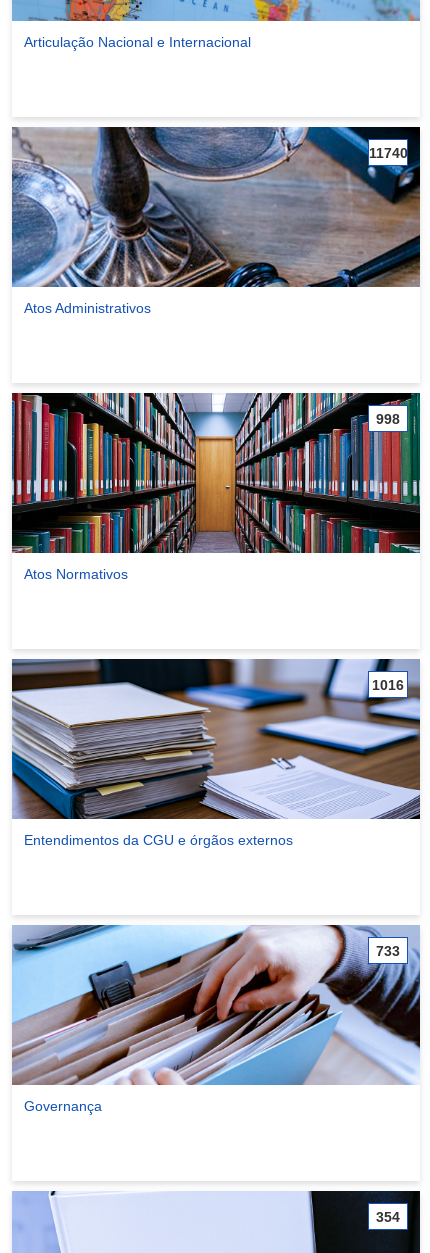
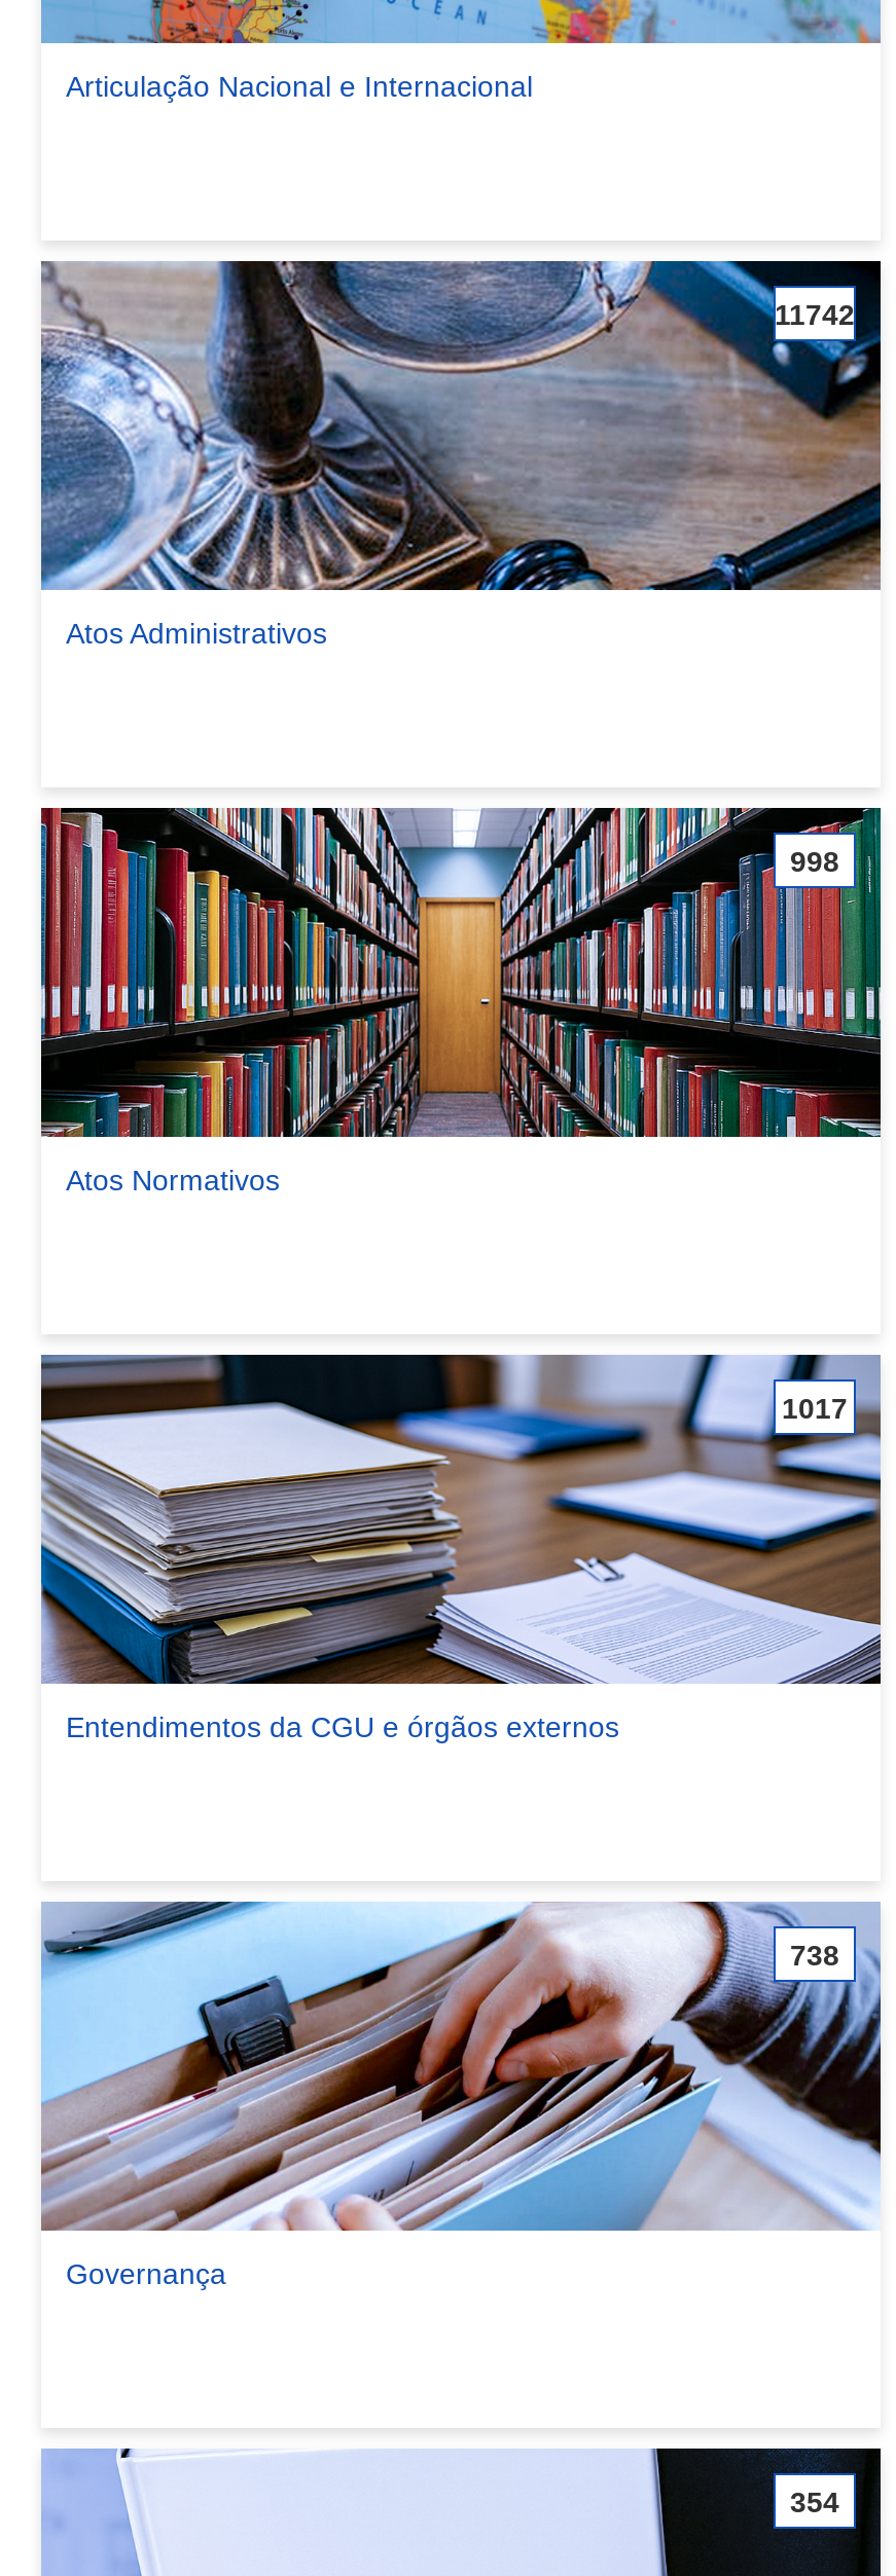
[368,144,407,160] 11740 -> [775,297,855,330] 11742
[372,676,404,692] 1016 -> [782,1391,848,1424] 1017
[376,942,400,958] 733 -> [790,1938,839,1971] 738

